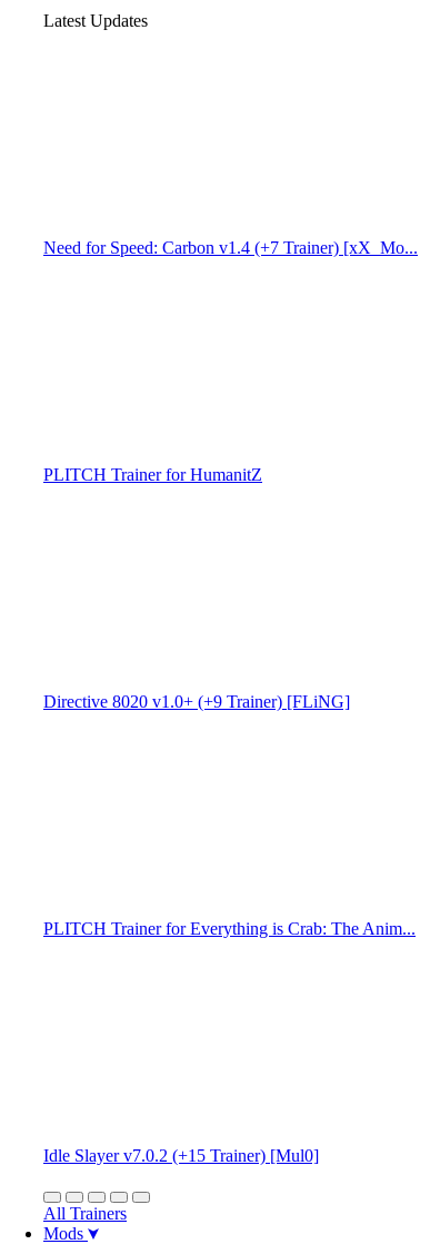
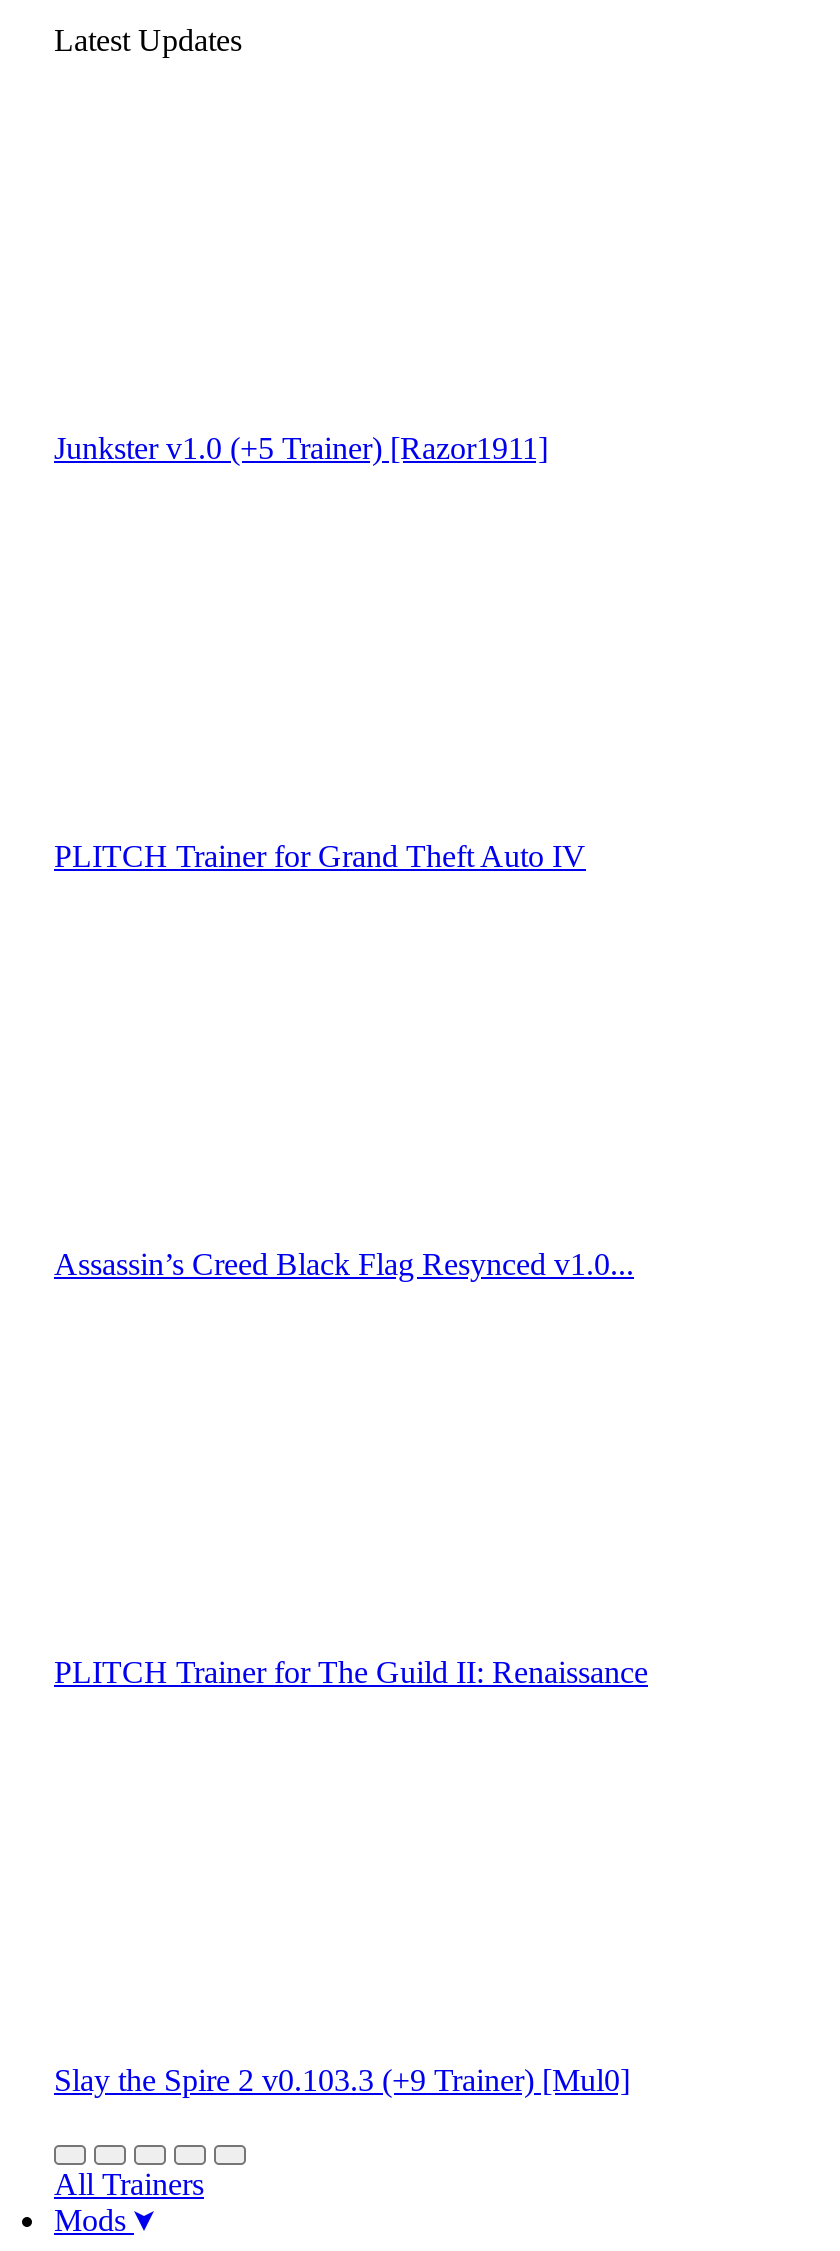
[43,238,418,257] Need for Speed: Carbon v1.4 (+7 Trainer) [xX_Mo... -> [54,431,548,465] Junkster v1.0 (+5 Trainer) [Razor1911]
[43,465,262,484] PLITCH Trainer for HumanitZ -> [54,839,586,873] PLITCH Trainer for Grand Theft Auto IV
[43,692,350,711] Directive 8020 v1.0+ (+9 Trainer) [FLiNG] -> [54,1247,634,1281] Assassin’s Creed Black Flag Resynced v1.0...
[43,919,416,938] PLITCH Trainer for Everything is Crab: The Anim... -> [54,1655,648,1689] PLITCH Trainer for The Guild II: Renaissance
[43,1146,319,1165] Idle Slayer v7.0.2 (+15 Trainer) [Mul0] -> [54,2063,630,2097] Slay the Spire 2 v0.103.3 (+9 Trainer) [Mul0]

